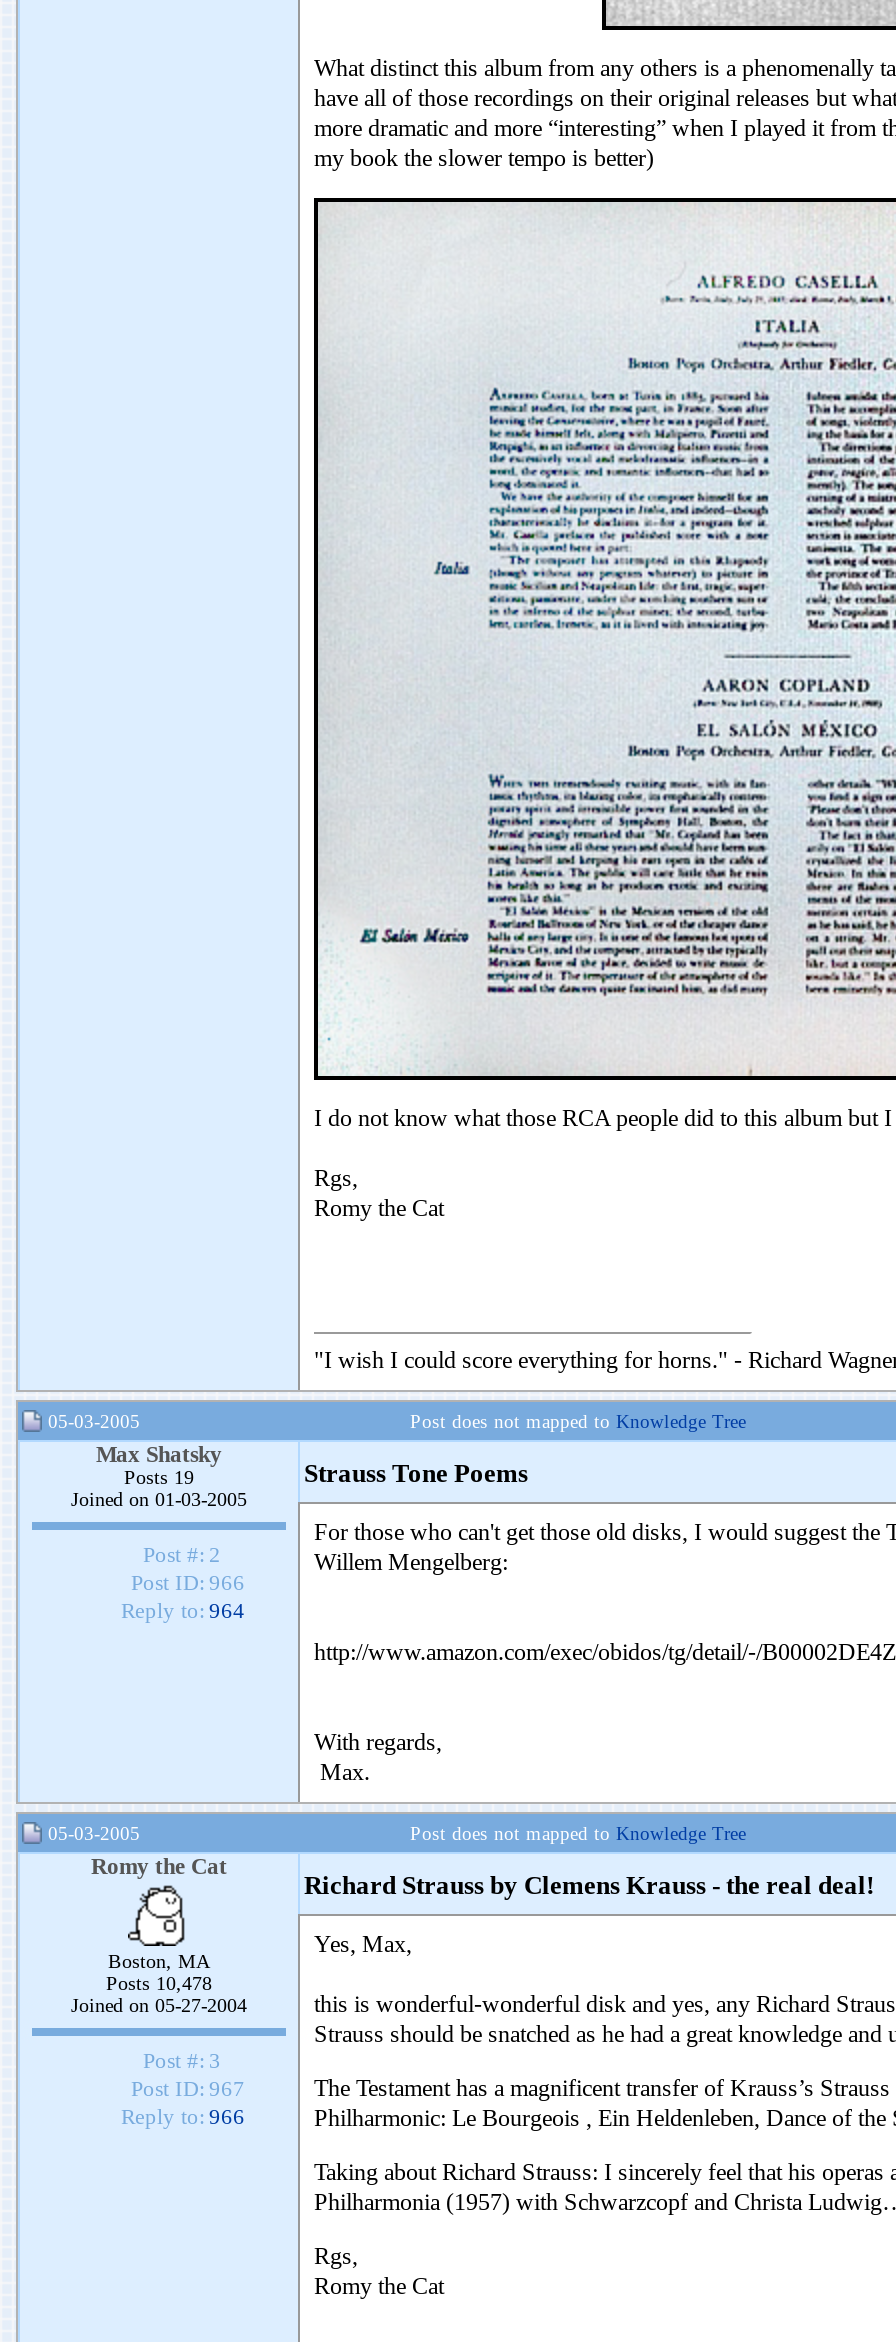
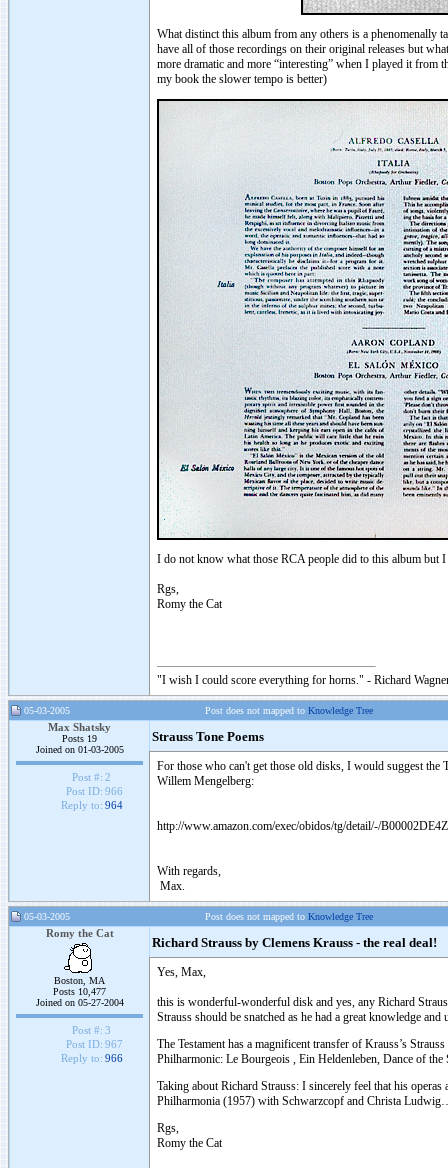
[106,1972,212,1994] Posts 10,478 -> [53,986,106,997] Posts 10,477

